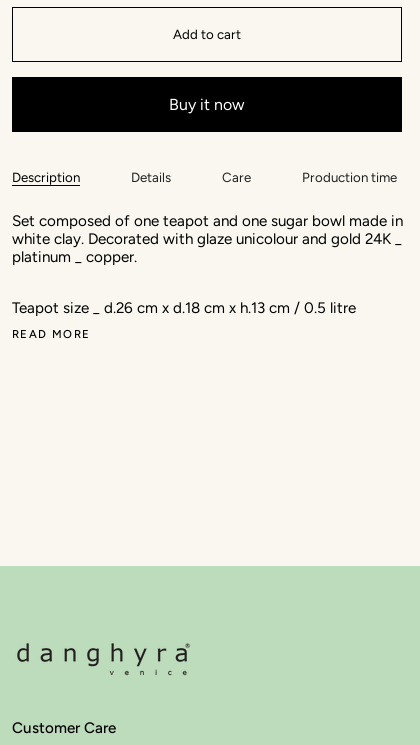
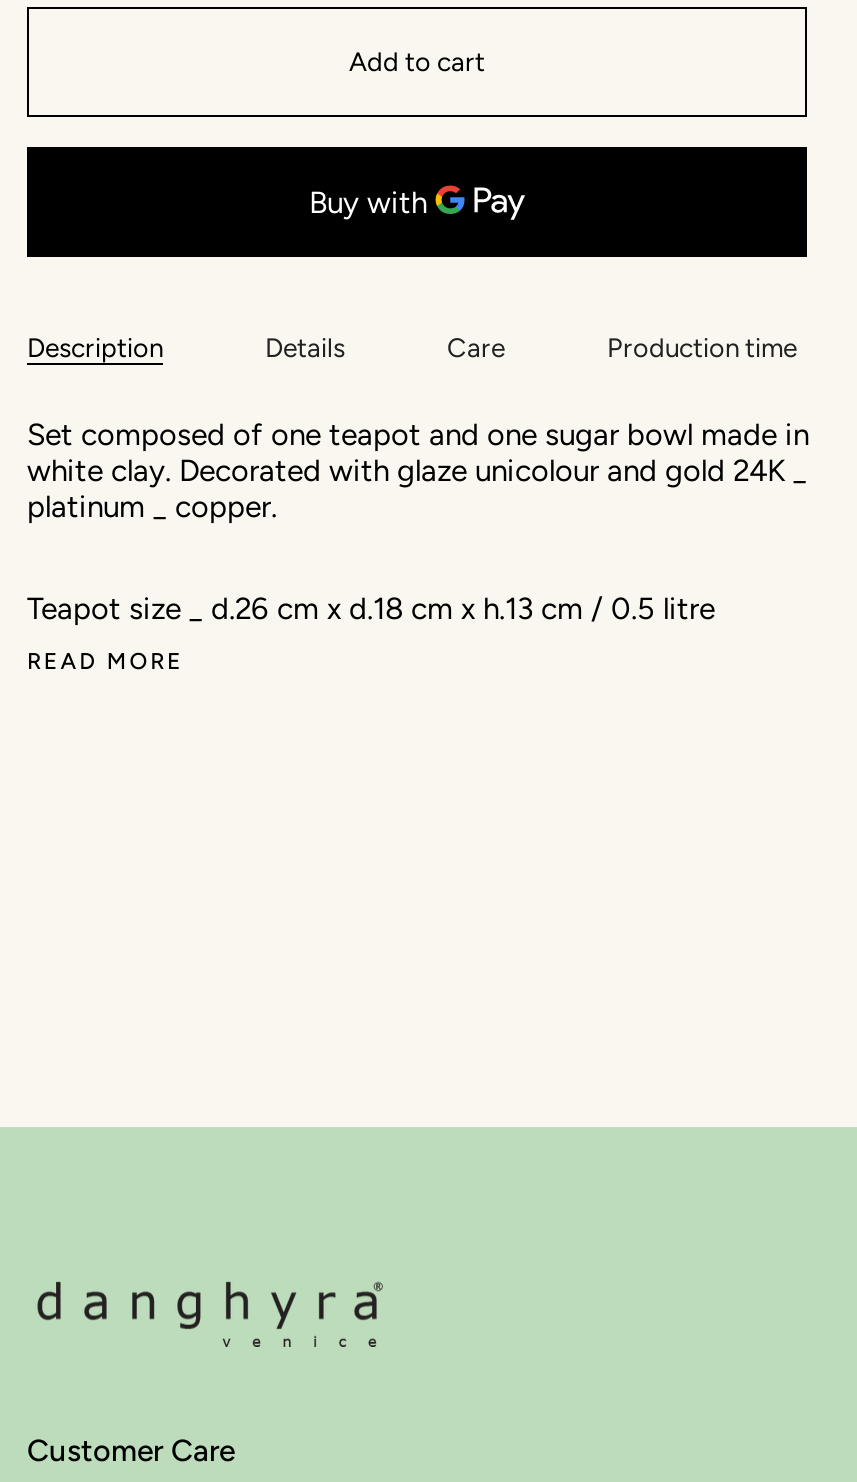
[169,95,245,114] Buy it now -> none

